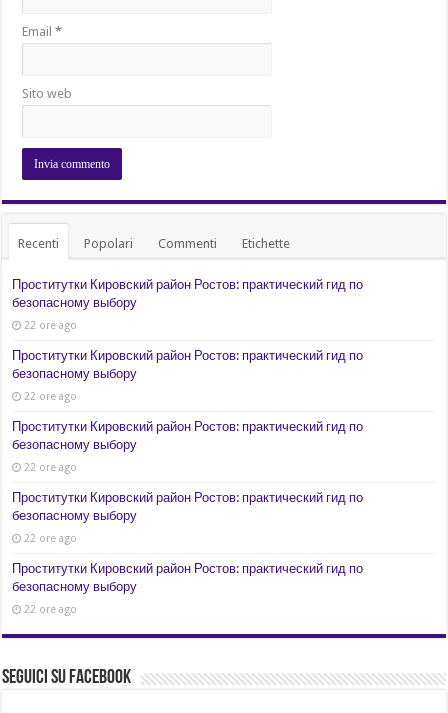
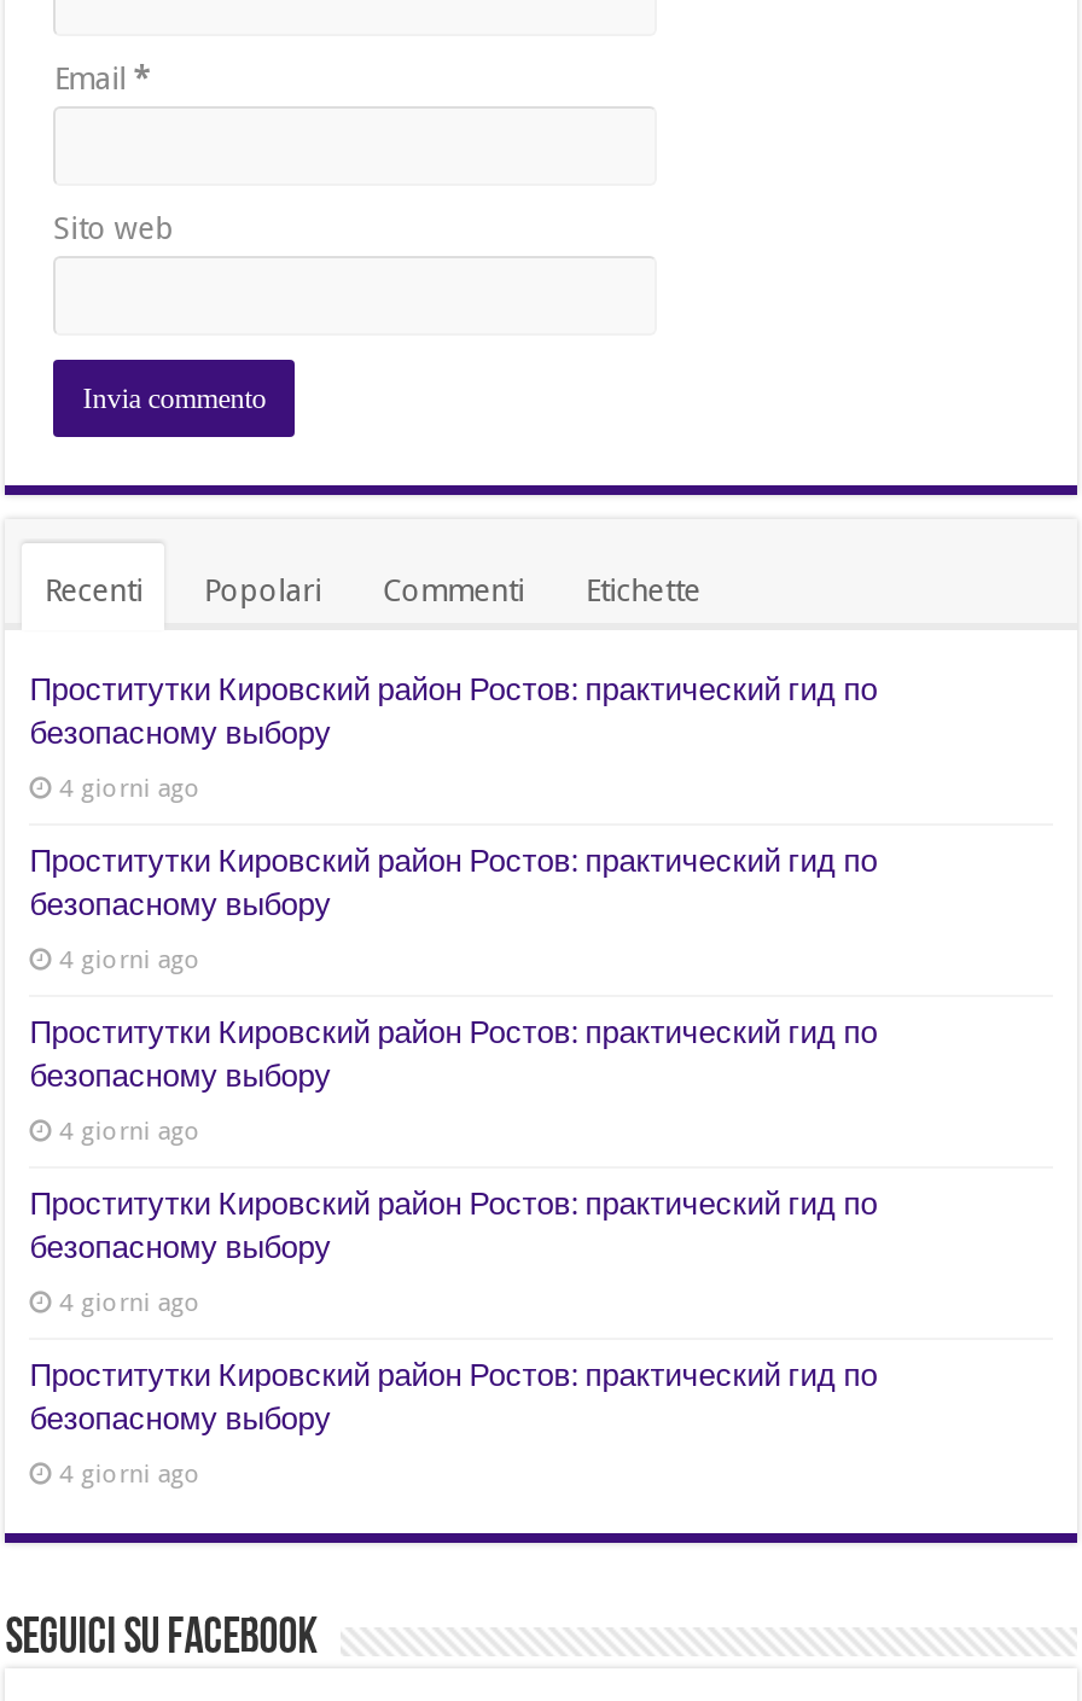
[24,319,77,331] 22 ore ago -> [58,773,201,802] 4 giorni ago
[24,390,77,402] 22 ore ago -> [58,945,201,974] 4 giorni ago
[24,461,77,473] 22 ore ago -> [58,1116,201,1145] 4 giorni ago
[24,532,77,544] 22 ore ago -> [58,1288,201,1317] 4 giorni ago
[24,603,77,615] 22 ore ago -> [58,1459,201,1488] 4 giorni ago

